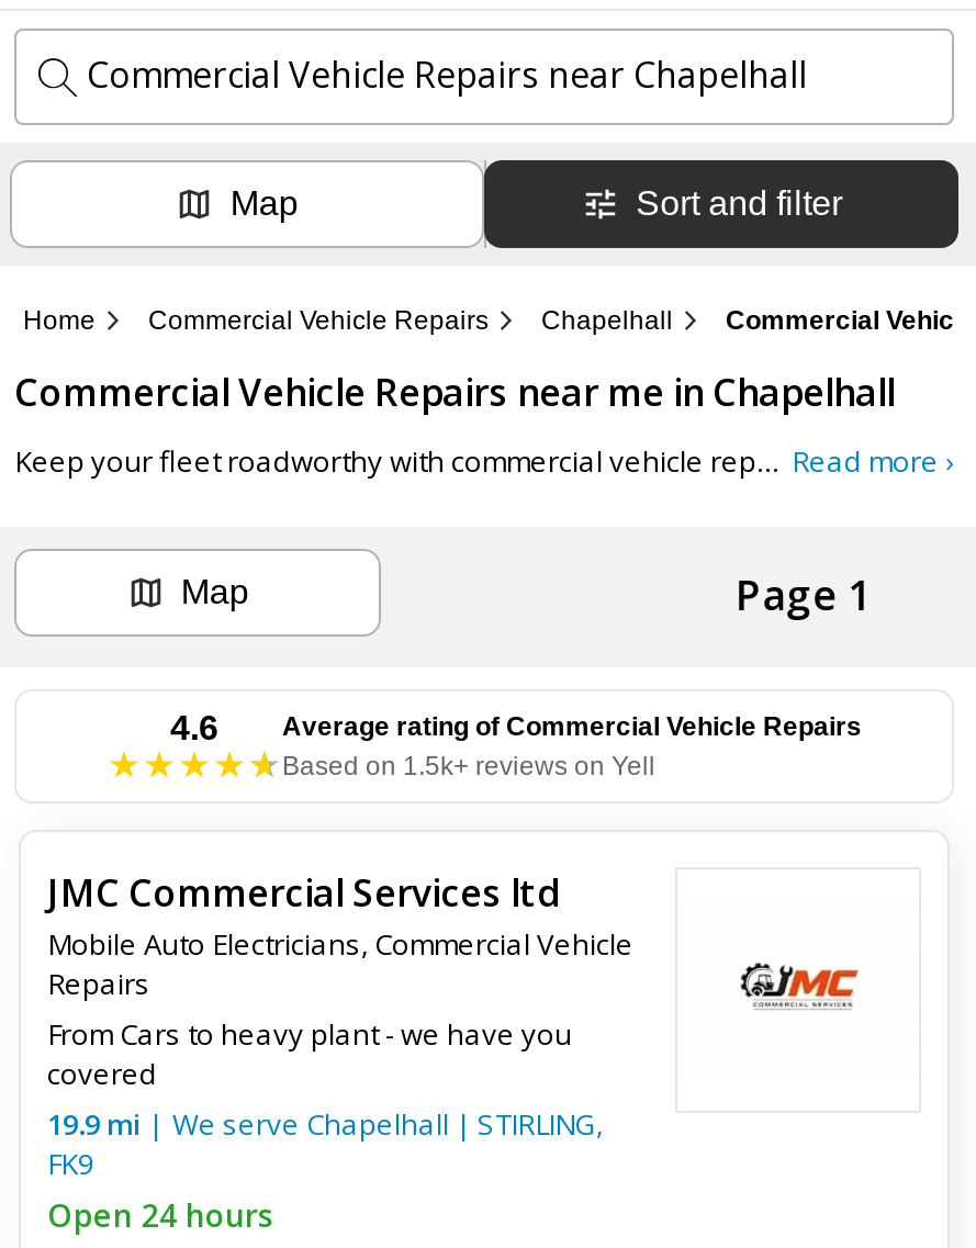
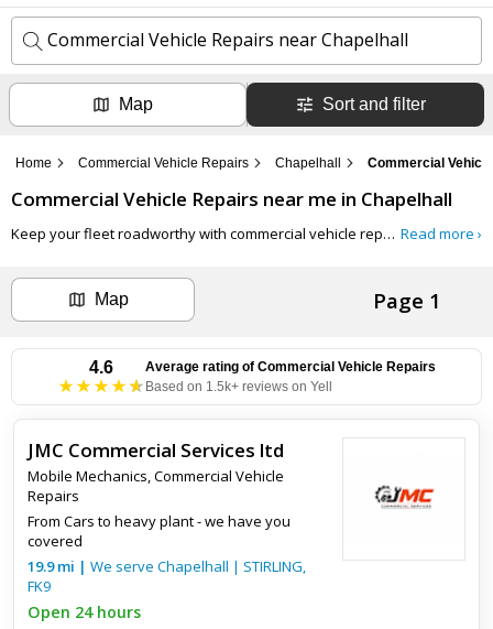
[47,924,633,963] Mobile Auto Electricians, Commercial Vehicle -> [28,466,284,486] Mobile Mechanics, Commercial Vehicle

